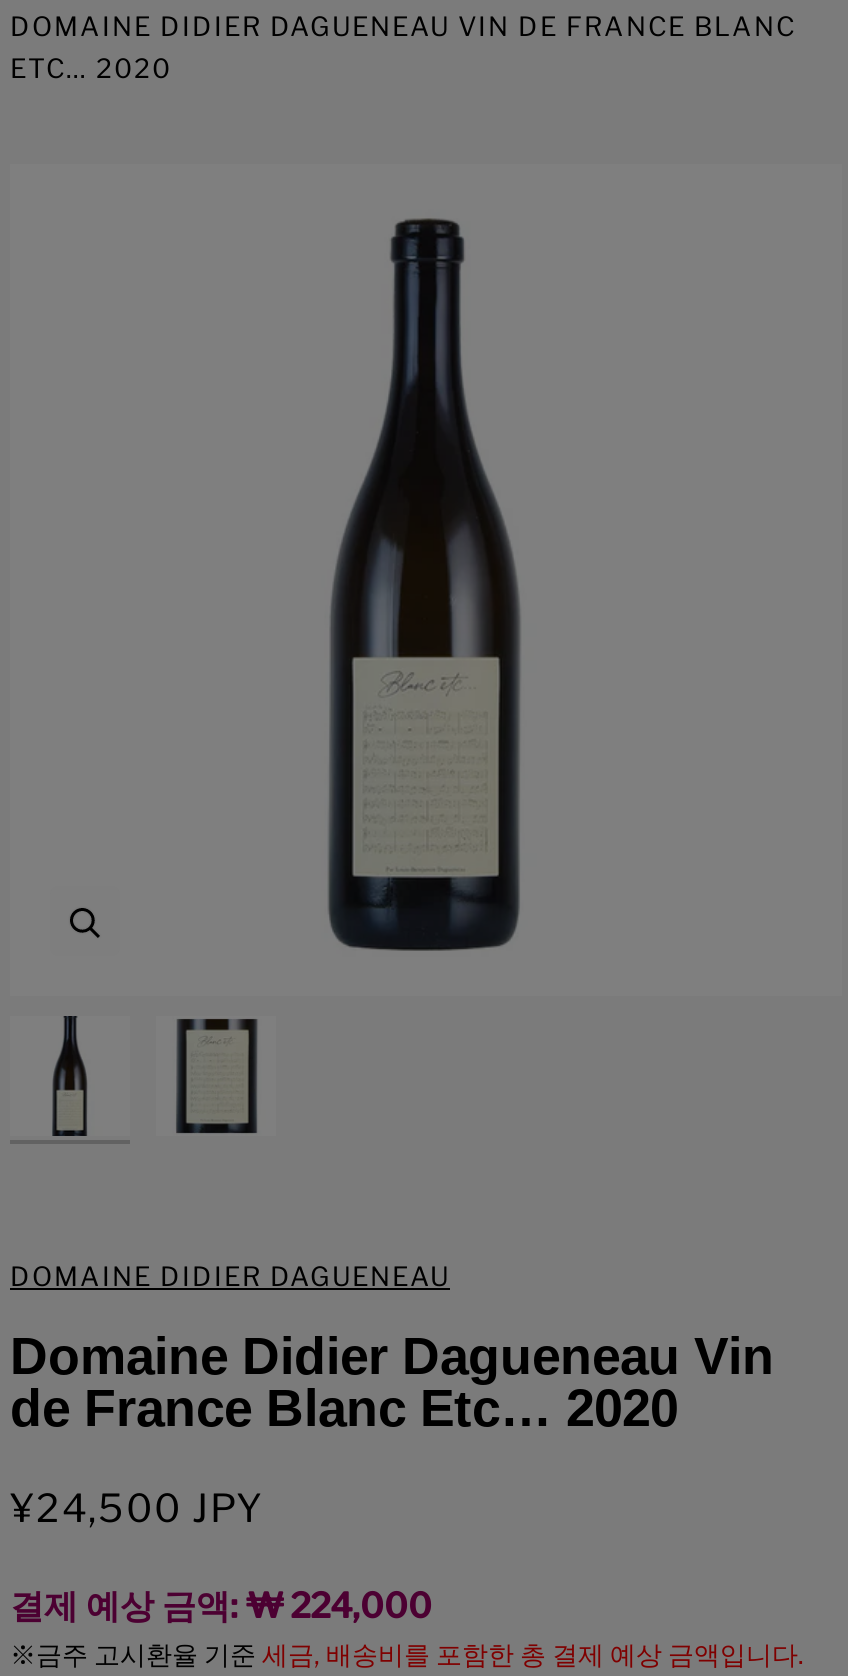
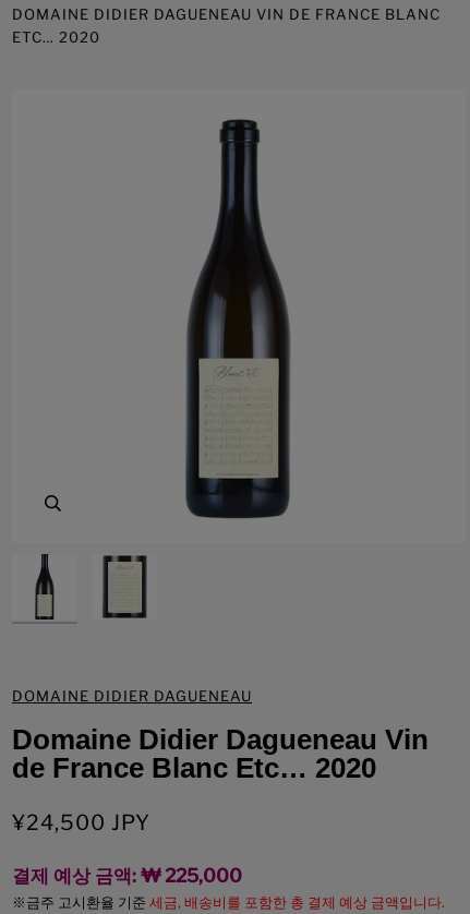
[10,1587,432,1627] 결제 예상 금액: ₩ 224,000 -> [12,865,242,887] 결제 예상 금액: ₩ 225,000

